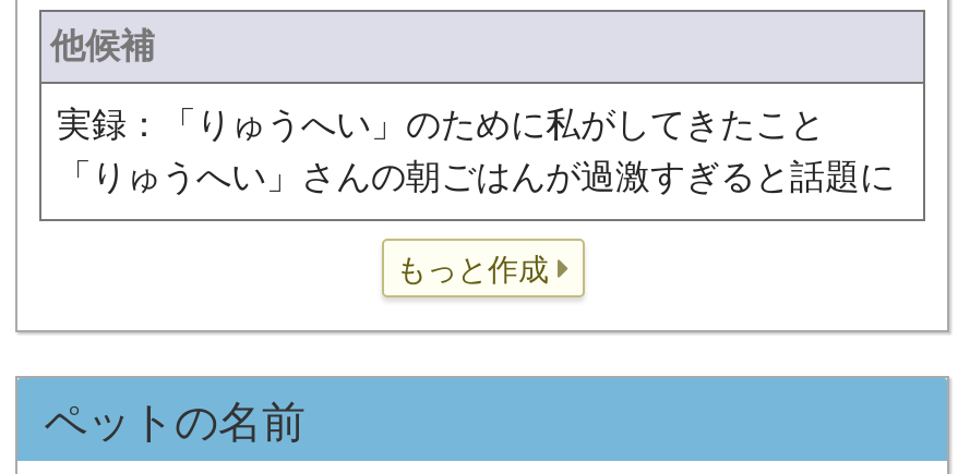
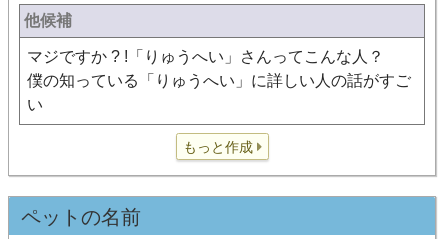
[57,106,895,195] 実録：「りゅうへい」のために私がしてきたこと | 「りゅうへい」さんの朝ごはんが過激すぎると話題に -> [27,48,411,113] マジですか ? !「りゅうへい」さんってこんな人？ | 僕の知っている「りゅうへい」に詳しい人の話がすご | い

